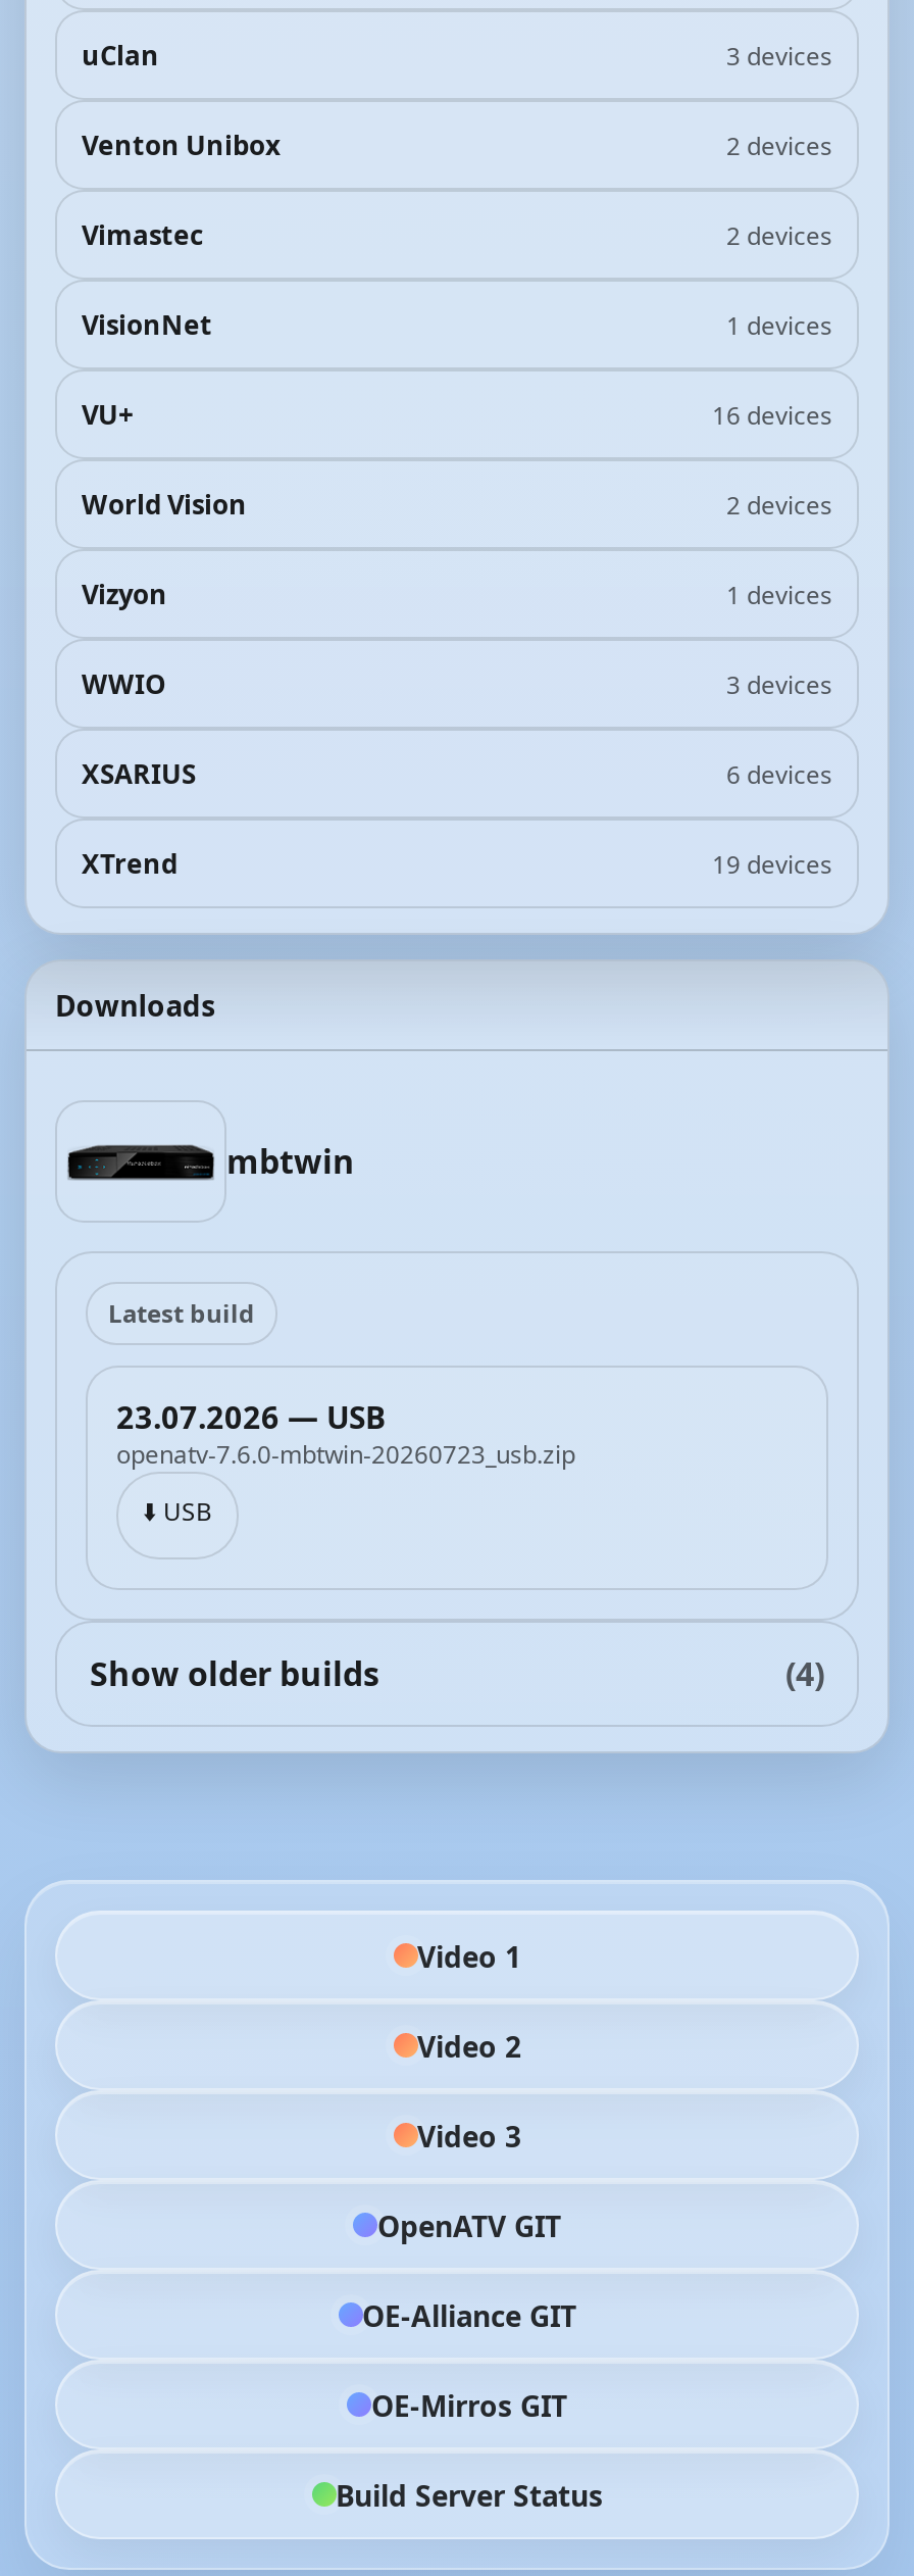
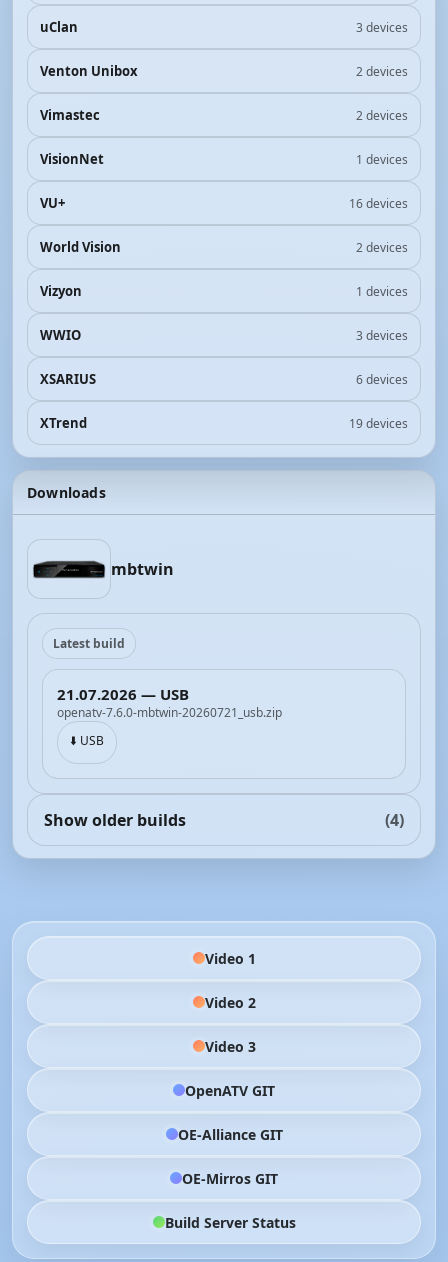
[116,1396,575,1472] 23.07.2026 — USB | openatv-7.6.0-mbtwin-20260723_usb.zip -> [57,684,282,721] 21.07.2026 — USB | openatv-7.6.0-mbtwin-20260721_usb.zip

